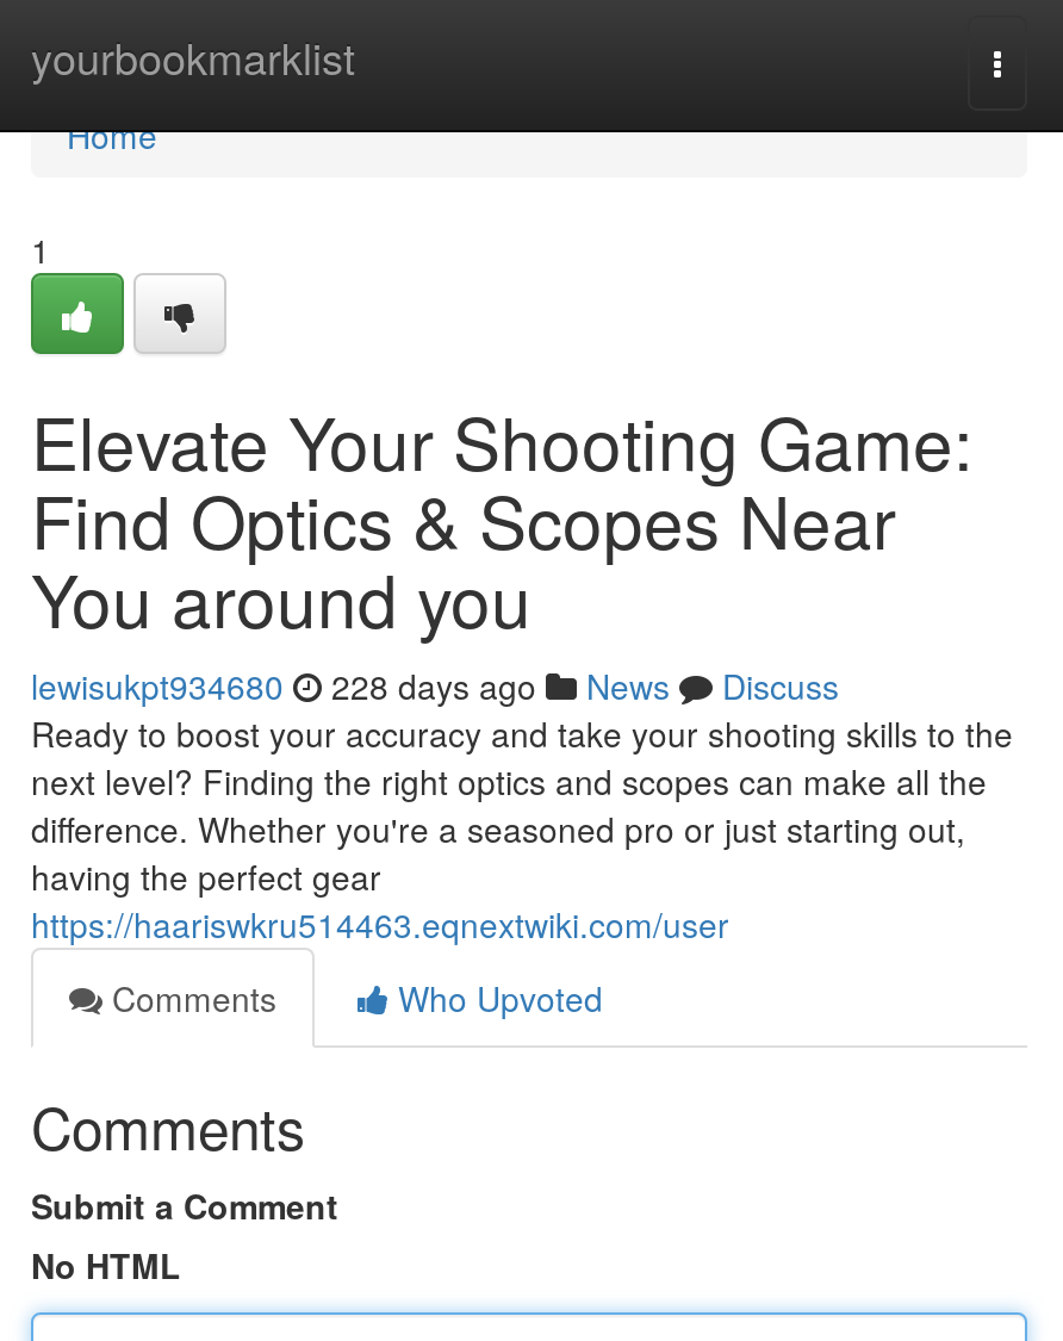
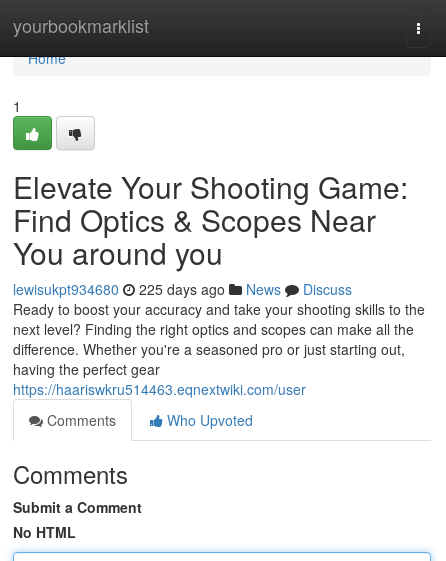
[31,662,839,709] lewisukpt934680 228 days ago News Discuss -> [13,279,352,299] lewisukpt934680 225 days ago News Discuss

